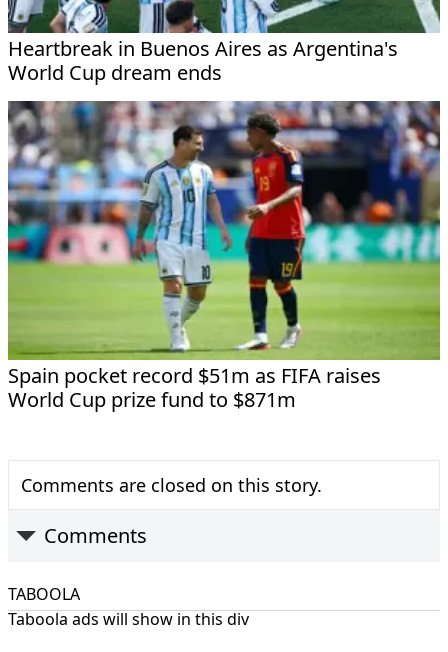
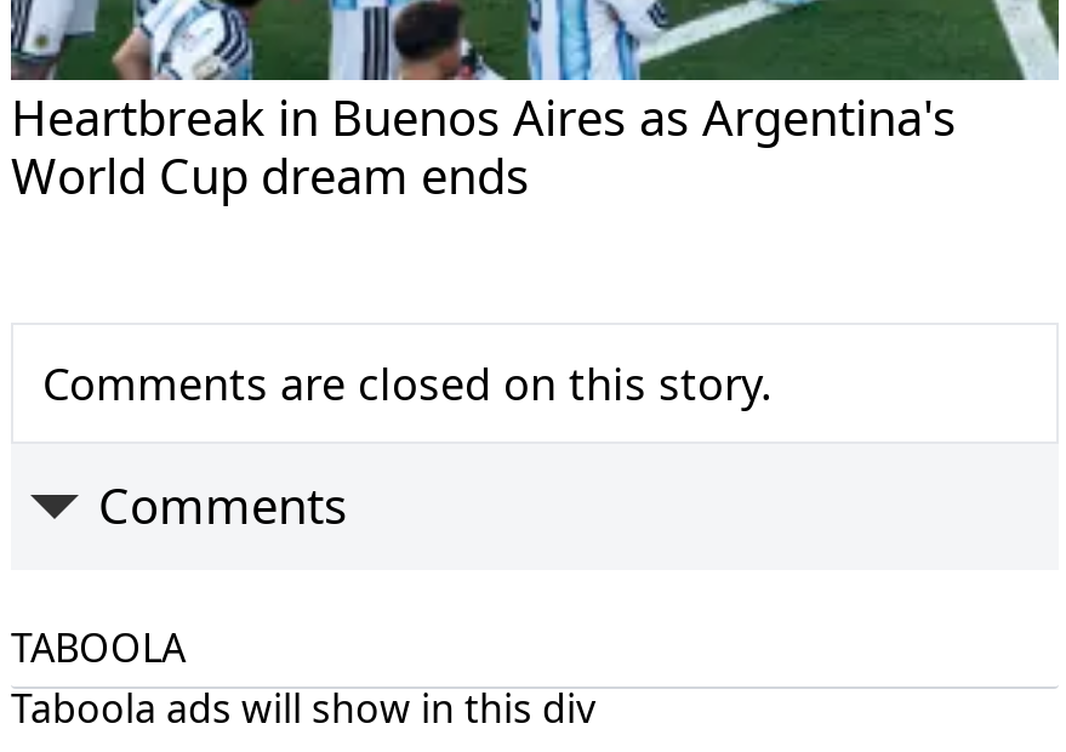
[7,100,441,413] [image] | Spain pocket record $51m as FIFA raises | World Cup prize fund to $871m -> none

